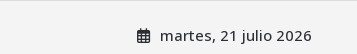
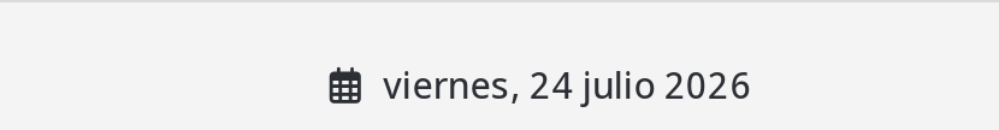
[156,25,312,45] martes, 21 julio 2026 -> [373,61,751,109] viernes, 24 julio 2026

